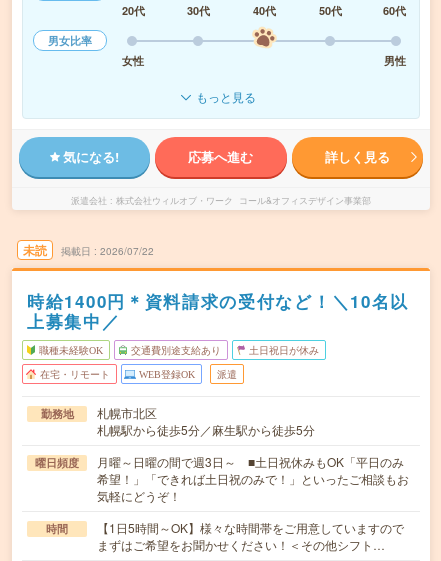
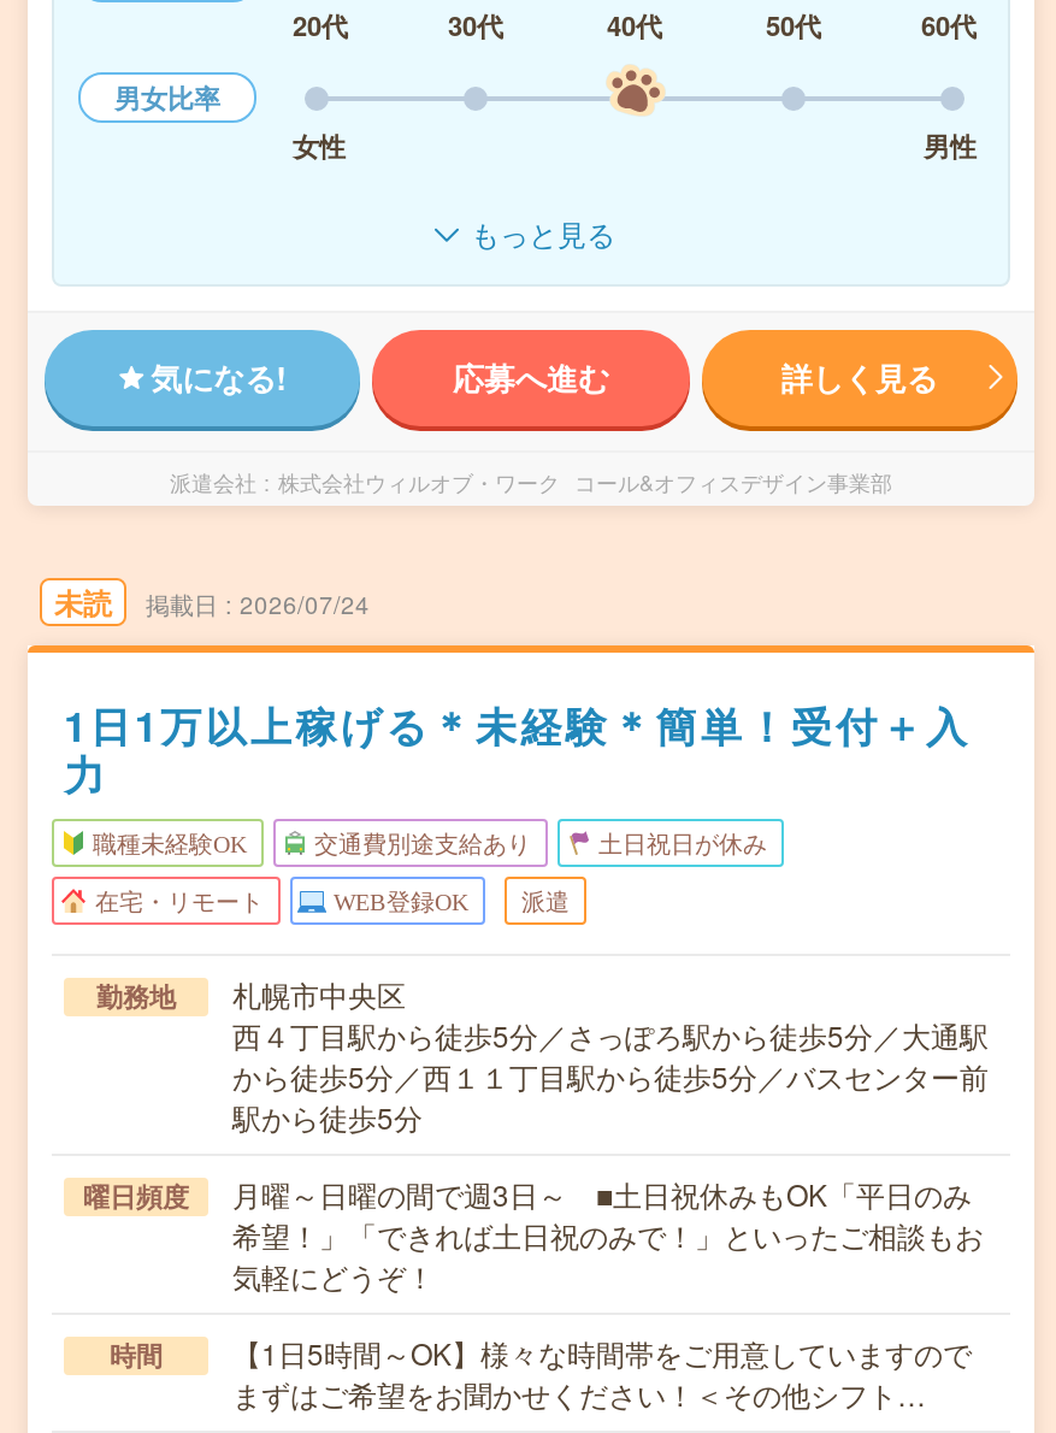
[100,244,154,258] 2026/07/22 -> [240,588,370,621] 2026/07/24
[27,289,409,333] 時給1400円＊資料請求の受付など！＼10名以 | 上募集中／ -> [64,696,971,802] 1日1万以上稼げる＊未経験＊簡単！受付＋入 | 力
[97,404,315,438] 札幌市北区 | 札幌駅から徒歩5分／麻生駅から徒歩5分 -> [232,973,989,1137] 札幌市中央区 | 西４丁目駅から徒歩5分／さっぽろ駅から徒歩5分／大通駅 | から徒歩5分／西１１丁目駅から徒歩5分／バスセンター前 | 駅から徒歩5分

